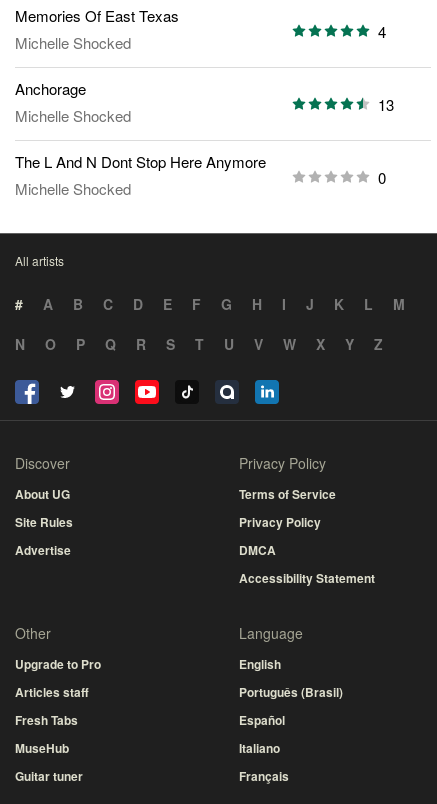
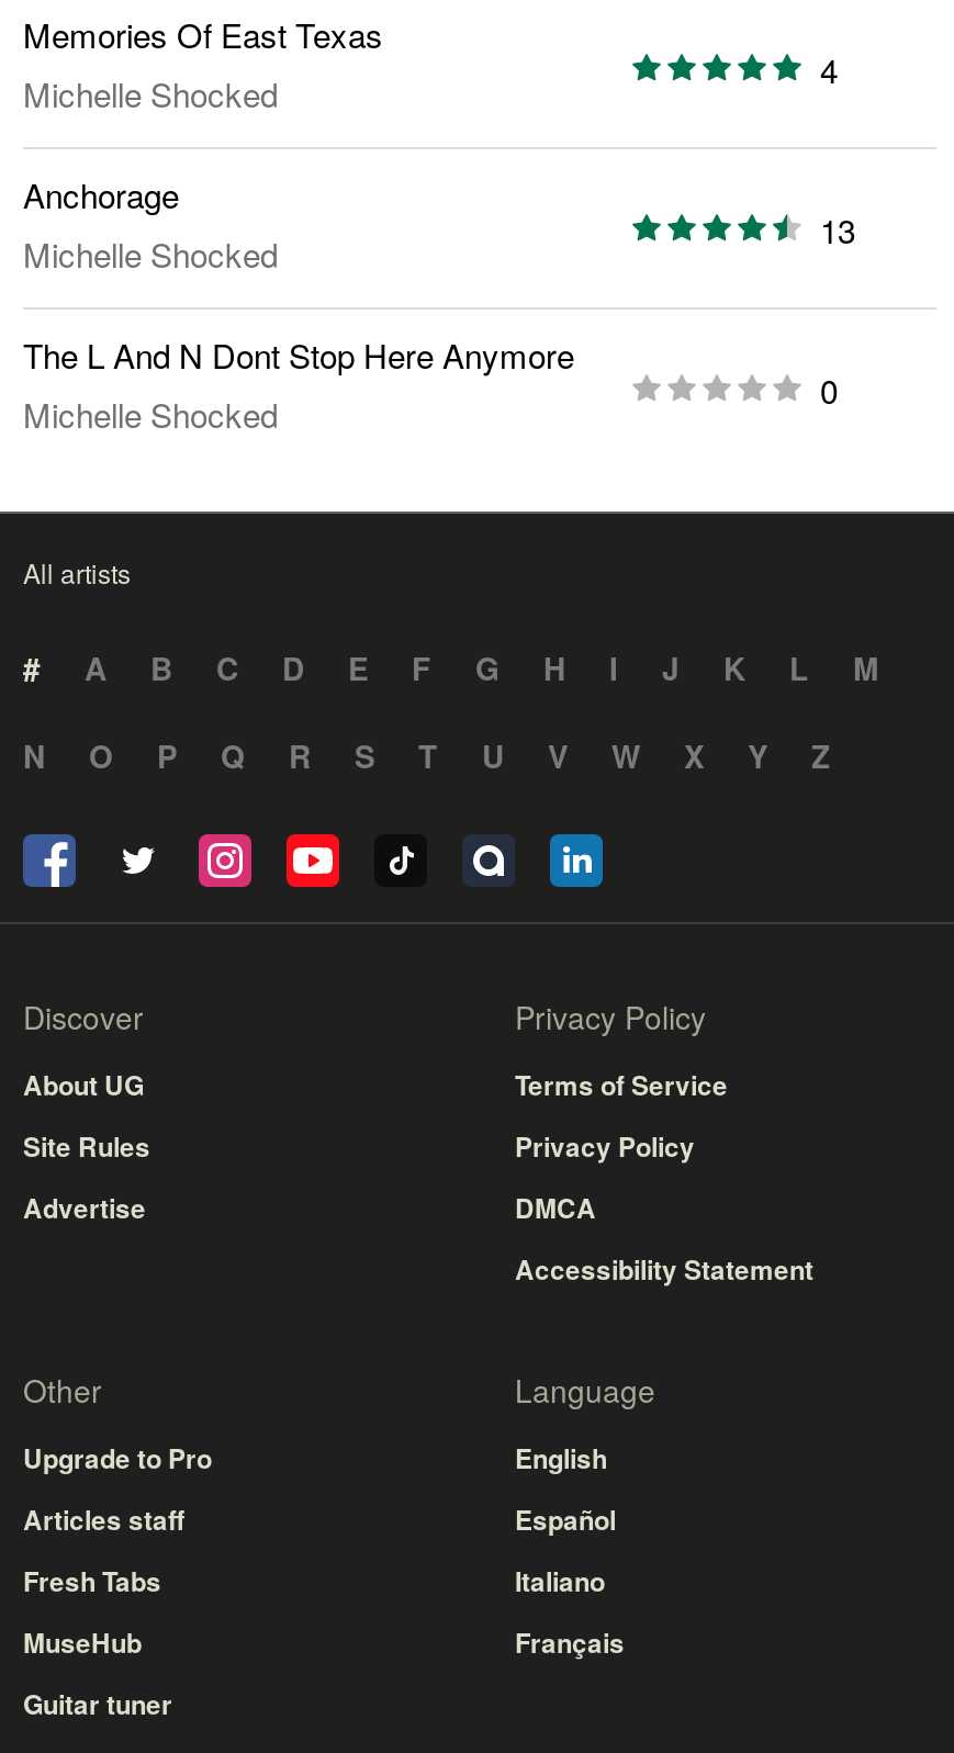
[239,683,343,701] Português (Brasil) -> none
moved [239,711,289,785] -> [515,1500,625,1662]: Español | Italiano | Français

